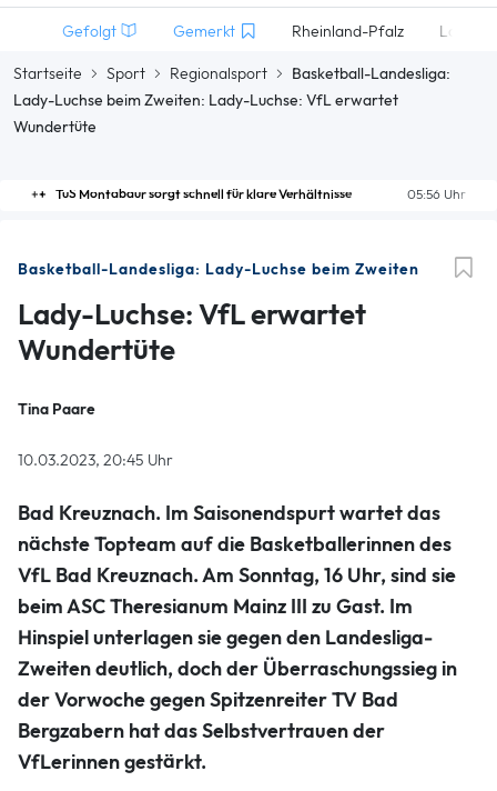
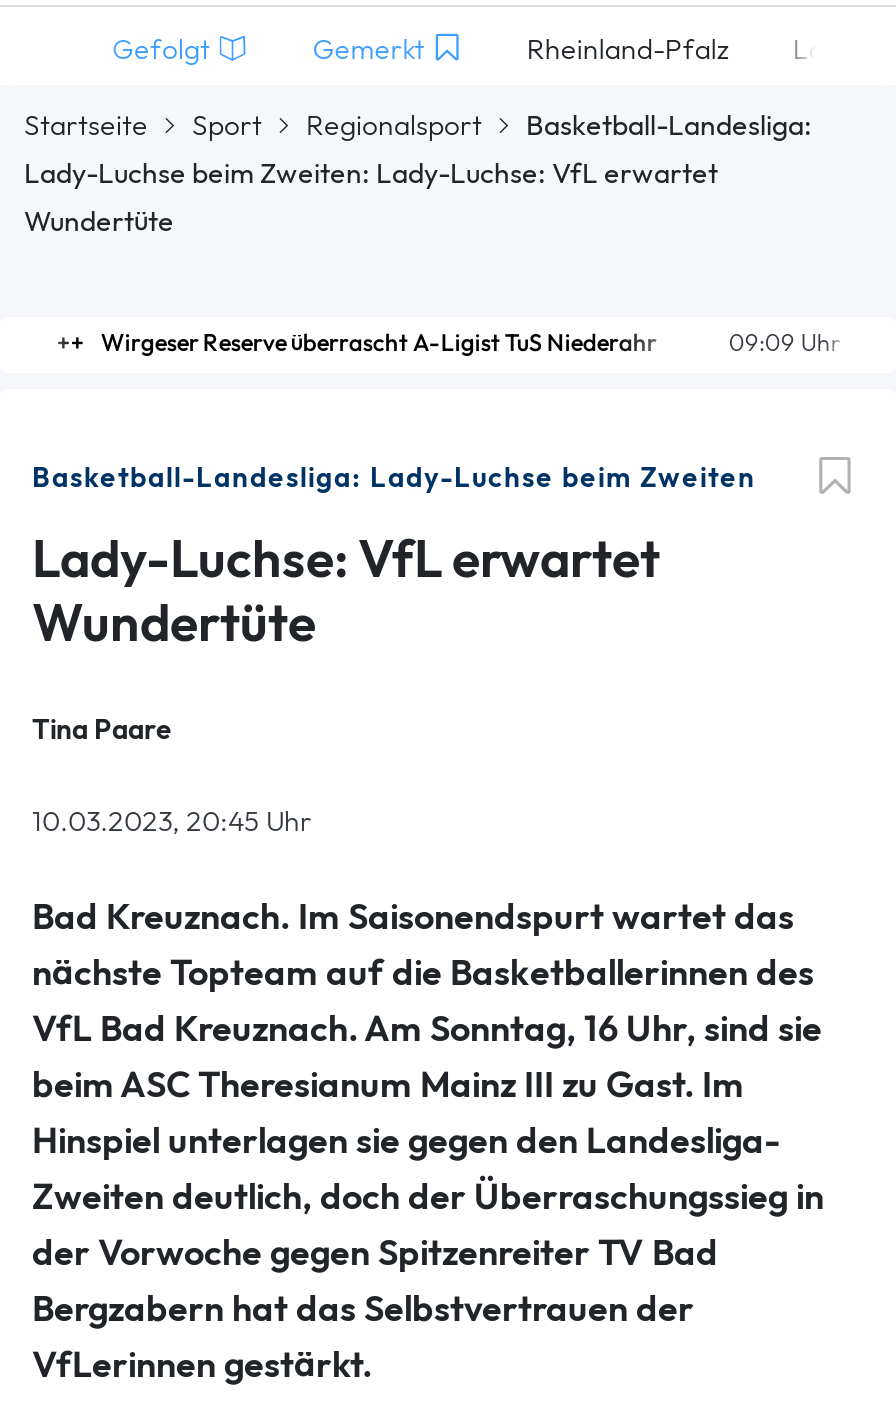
[55,186,466,203] 05:56 Uhr | TuS Montabaur sorgt schnell für klare Verhältnisse -> [100,327,840,359] 09:09 Uhr | Wirgeser Reserve überrascht A-Ligist TuS Niederahr

